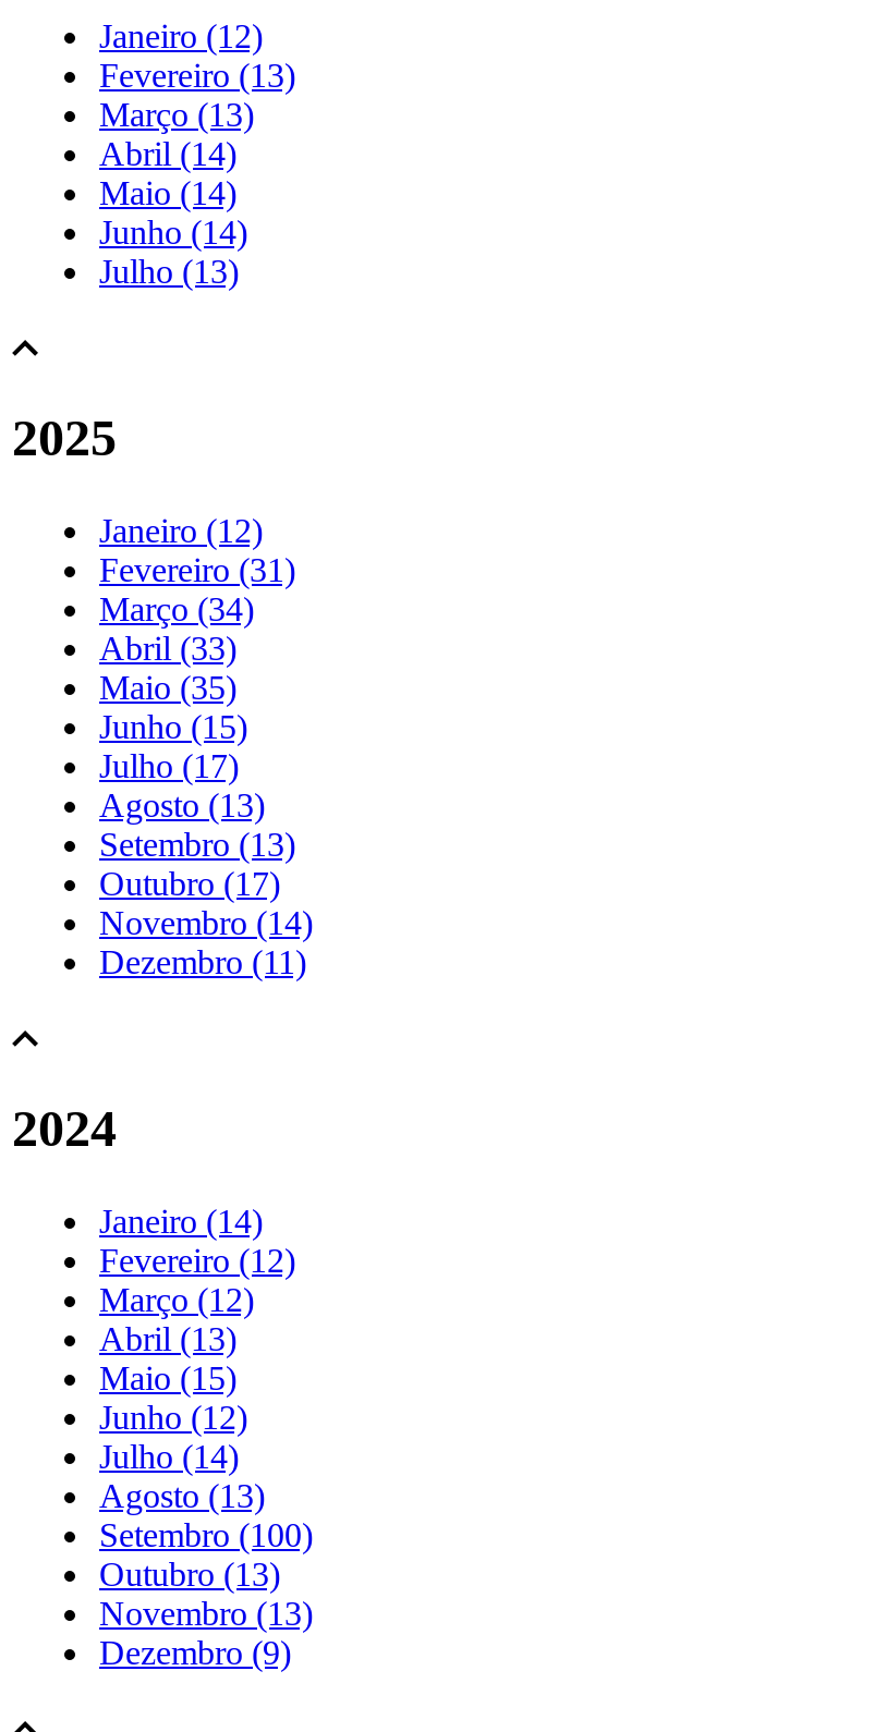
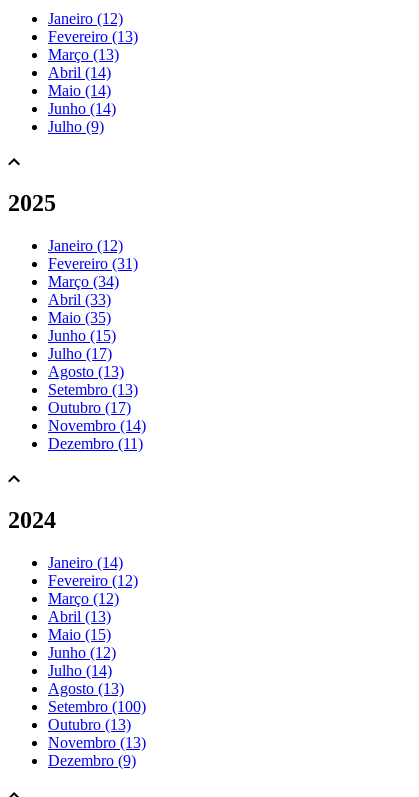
[99,253,239,290] Julho (13) -> [48,118,104,135] Julho (9)

